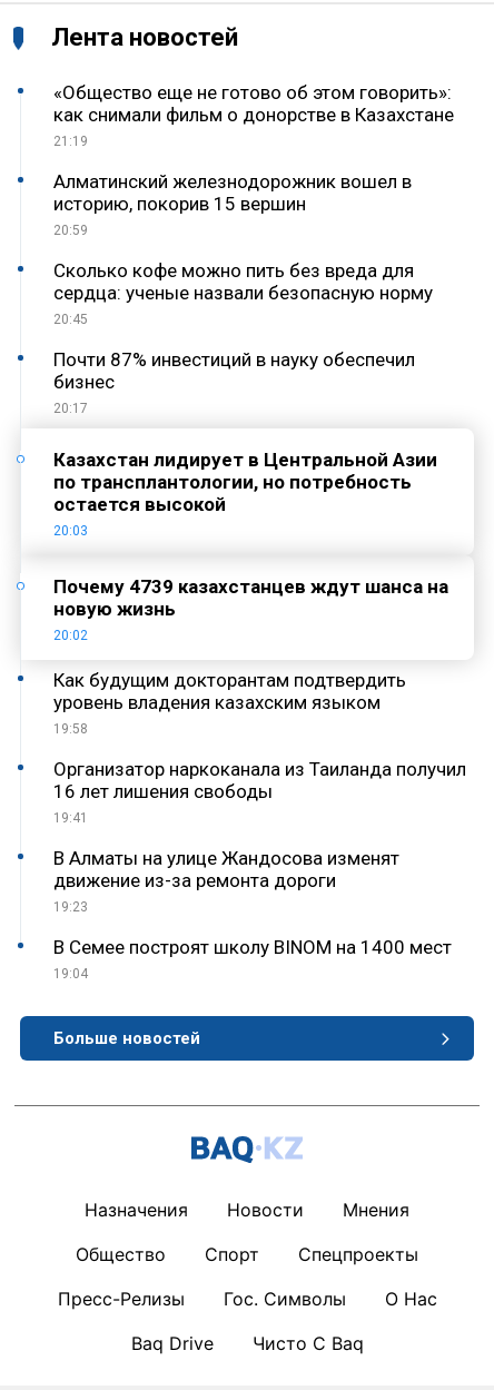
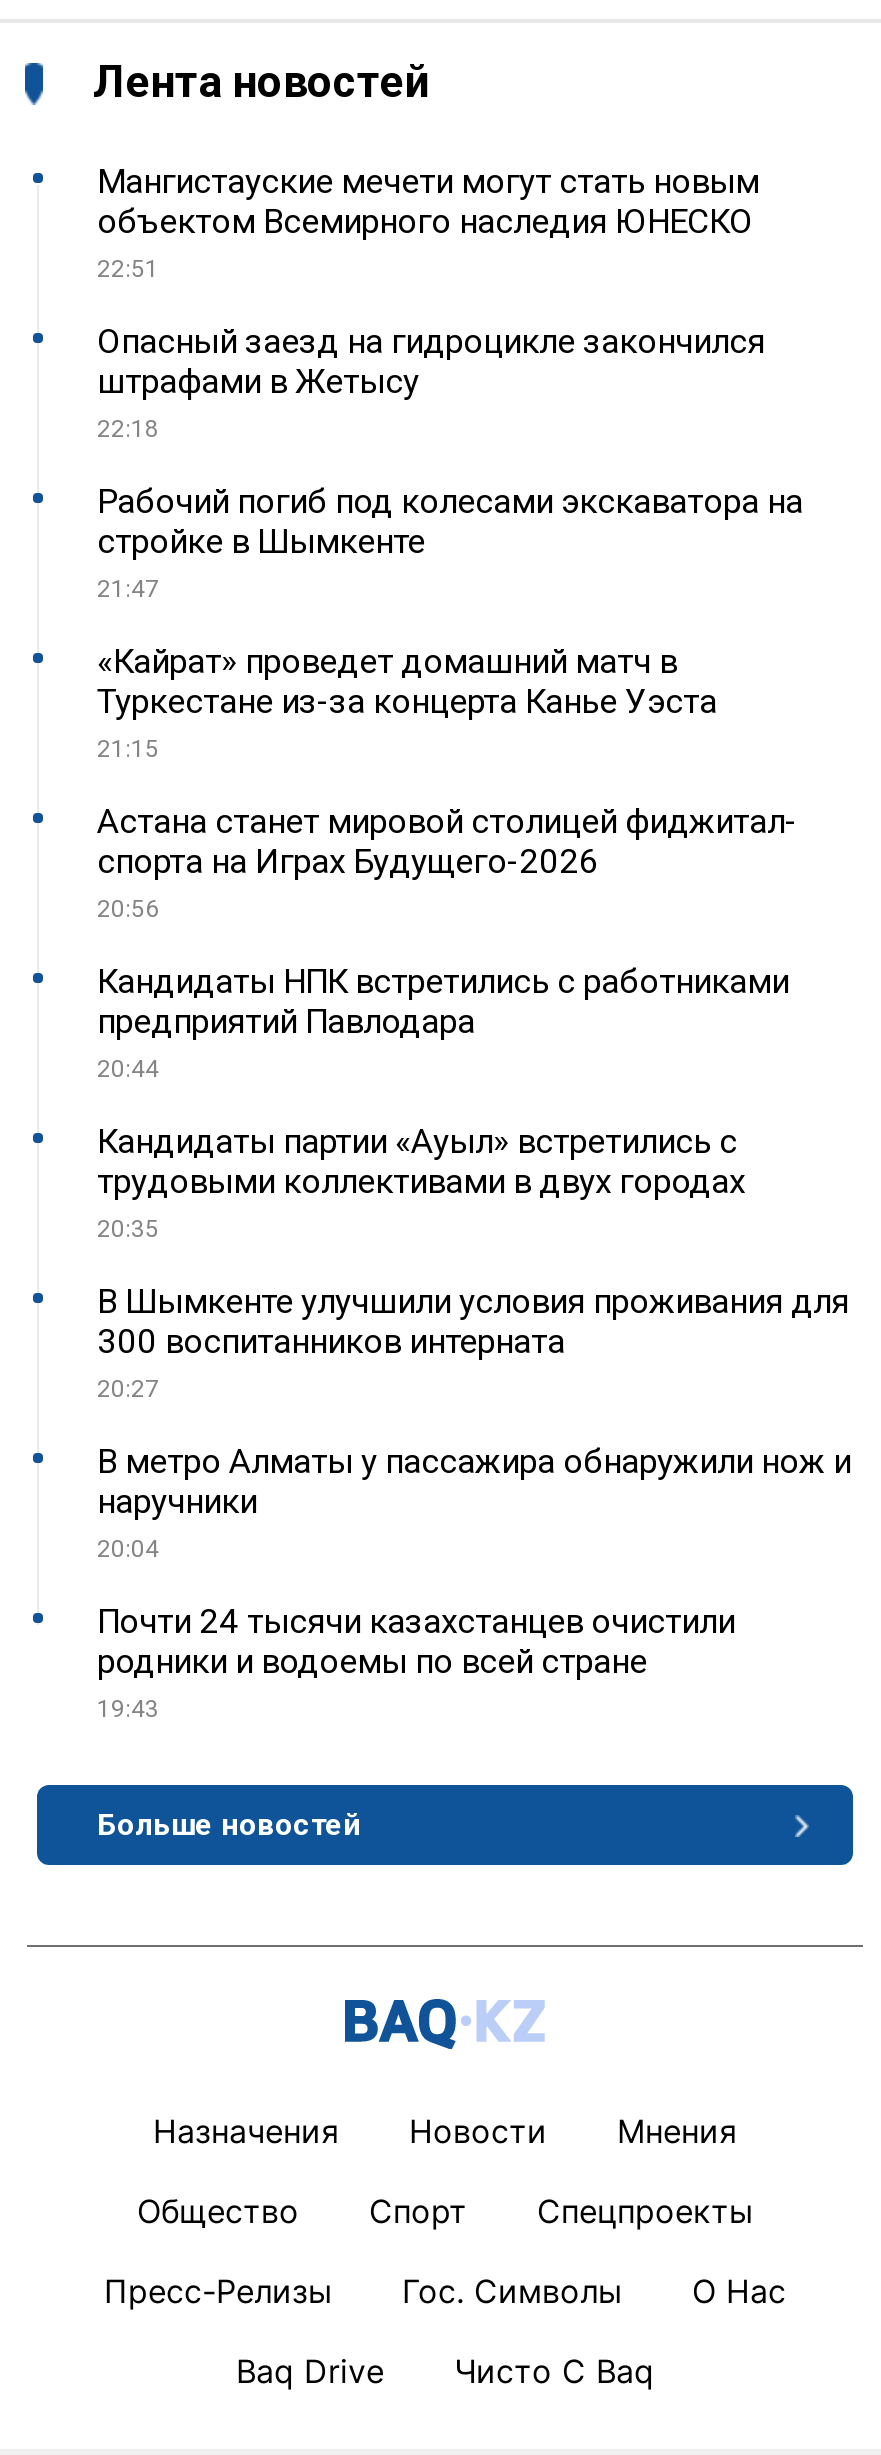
[53,81,454,149] «Общество еще не готово об этом говорить»: | как снимали фильм о донорстве в Казахстане | 21:19 -> [97,160,759,282] Мангистауские мечети могут стать новым | объектом Всемирного наследия ЮНЕСКО | 22:51
[53,170,412,238] Алматинский железнодорожник вошел в | историю, покорив 15 вершин | 20:59 -> [97,320,765,442] Опасный заезд на гидроцикле закончился | штрафами в Жетысу | 22:18
[53,259,433,327] Сколько кофе можно пить без вреда для | сердца: ученые назвали безопасную норму | 20:45 -> [97,480,803,602] Рабочий погиб под колесами экскаватора на | стройке в Шымкенте | 21:47
[53,348,415,416] Почти 87% инвестиций в науку обеспечил | бизнес | 20:17 -> [97,640,717,762] «Кайрат» проведет домашний матч в | Туркестане из-за концерта Канье Уэста | 21:15
[53,449,437,539] Казахстан лидирует в Центральной Азии | по трансплантологии, но потребность | остается высокой | 20:03 -> [97,800,797,922] Астана станет мировой столицей фиджитал- | спорта на Играх Будущего-2026 | 20:56
[53,575,448,643] Почему 4739 казахстанцев ждут шанса на | новую жизнь | 20:02 -> [97,960,789,1082] Кандидаты НПК встретились с работниками | предприятий Павлодара | 20:44
[53,669,406,737] Как будущим докторантам подтвердить | уровень владения казахским языком | 19:58 -> [97,1120,745,1242] Кандидаты партии «Ауыл» встретились с | трудовыми коллективами в двух городах | 20:35
[53,758,466,826] Организатор наркоканала из Таиланда получил | 16 лет лишения свободы | 19:41 -> [97,1280,849,1402] В Шымкенте улучшили условия проживания для | 300 воспитанников интерната | 20:27
[53,847,399,915] В Алматы на улице Жандосова изменят | движение из-за ремонта дороги | 19:23 -> [97,1440,851,1562] В метро Алматы у пассажира обнаружили нож и | наручники | 20:04
[53,936,452,982] В Семее построят школу BINOM на 1400 мест | 19:04 -> [97,1600,735,1722] Почти 24 тысячи казахстанцев очистили | родники и водоемы по всей стране | 19:43

